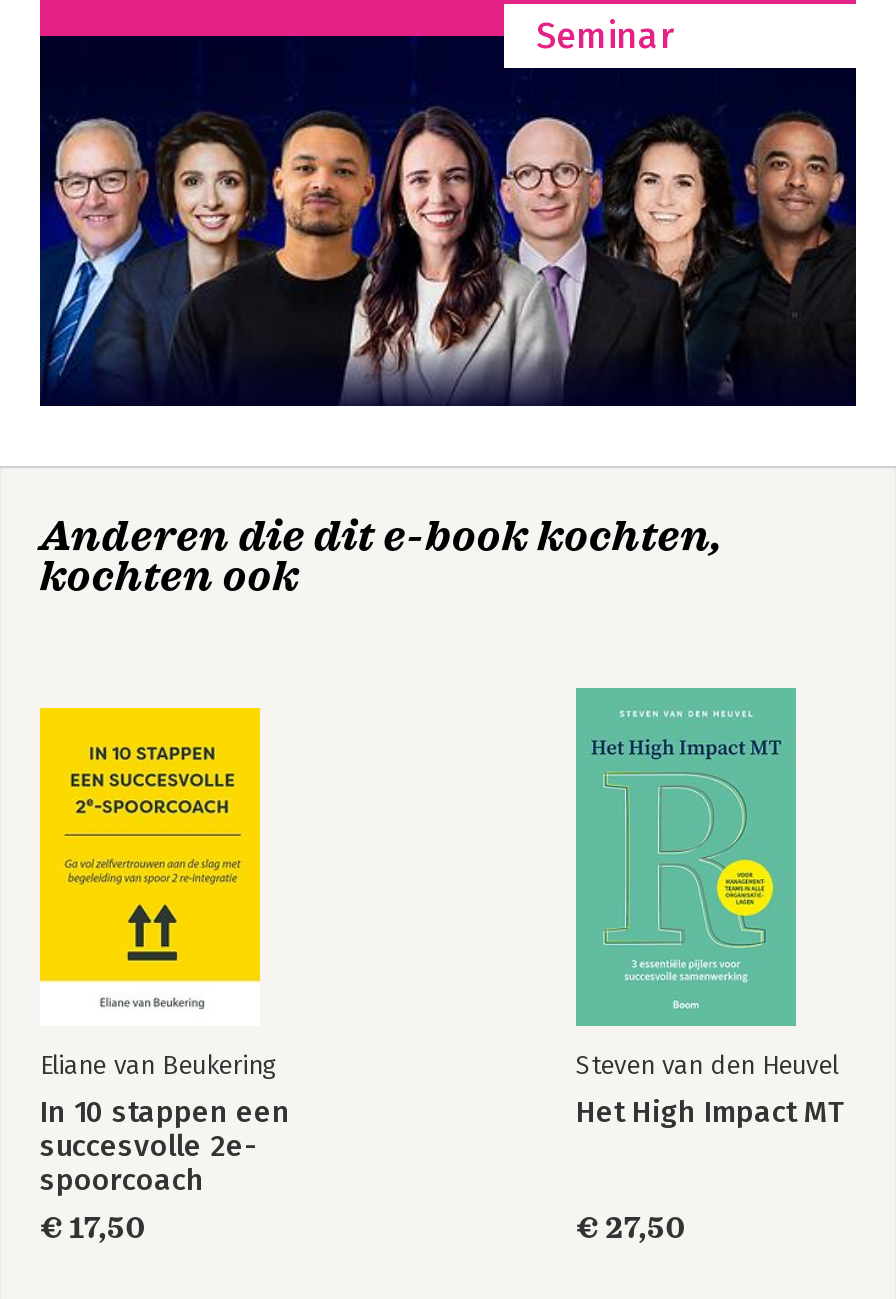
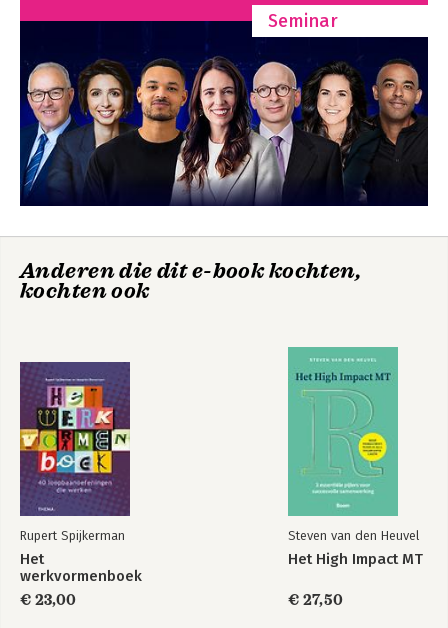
[38,706,290,1245] [image] | Eliane van Beukering | In 10 stappen een | succesvolle 2e- | spoorcoach | € 17,50 -> [19,357,142,609] [image] | Rupert Spijkerman | Het | werkvormenboek | € 23,00

